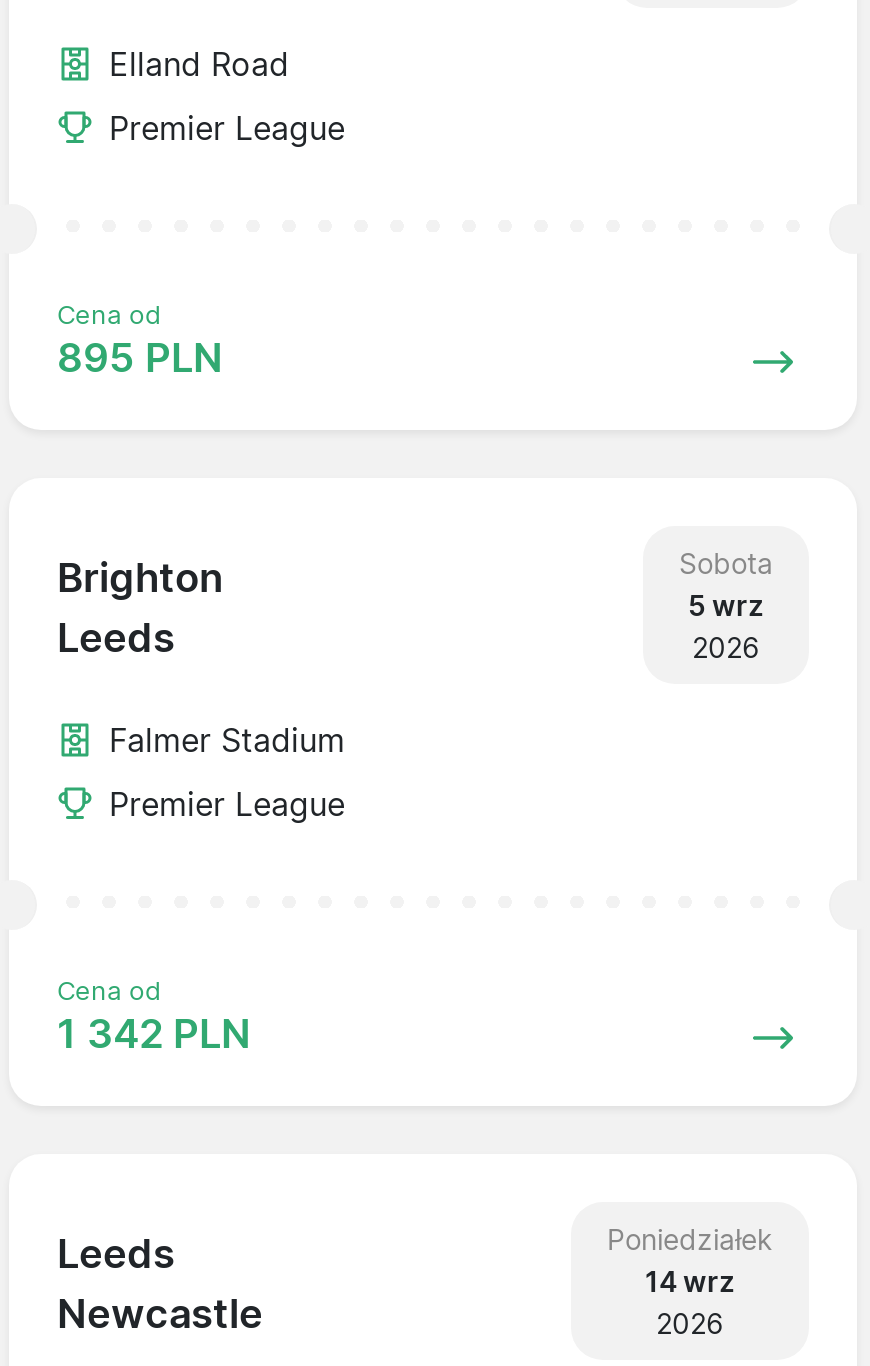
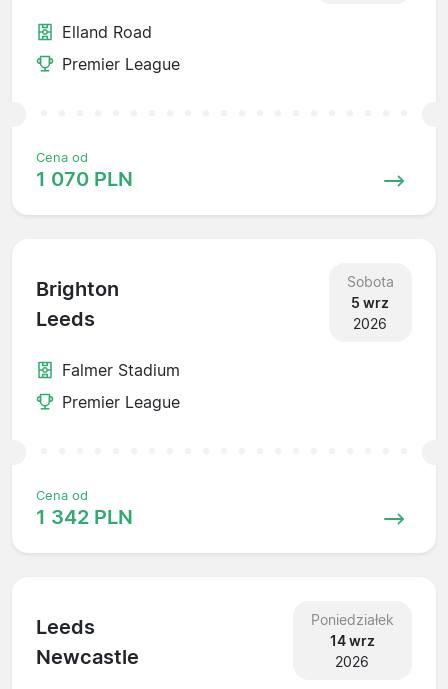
[57,333,223,381] 895 PLN -> [36,167,133,191] 1 070 PLN

